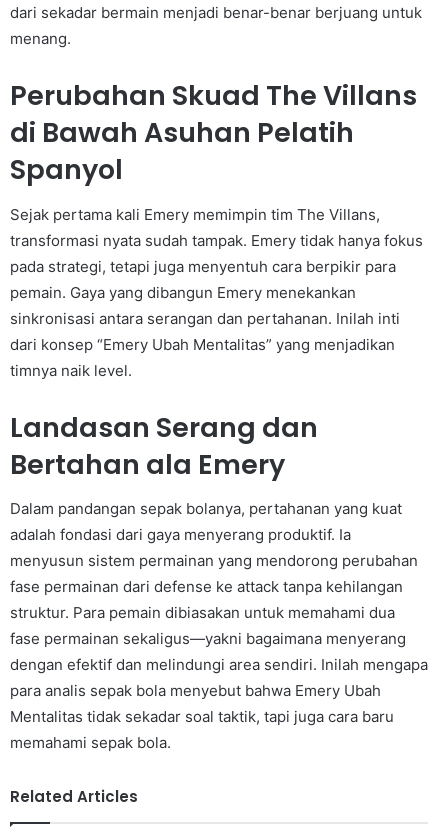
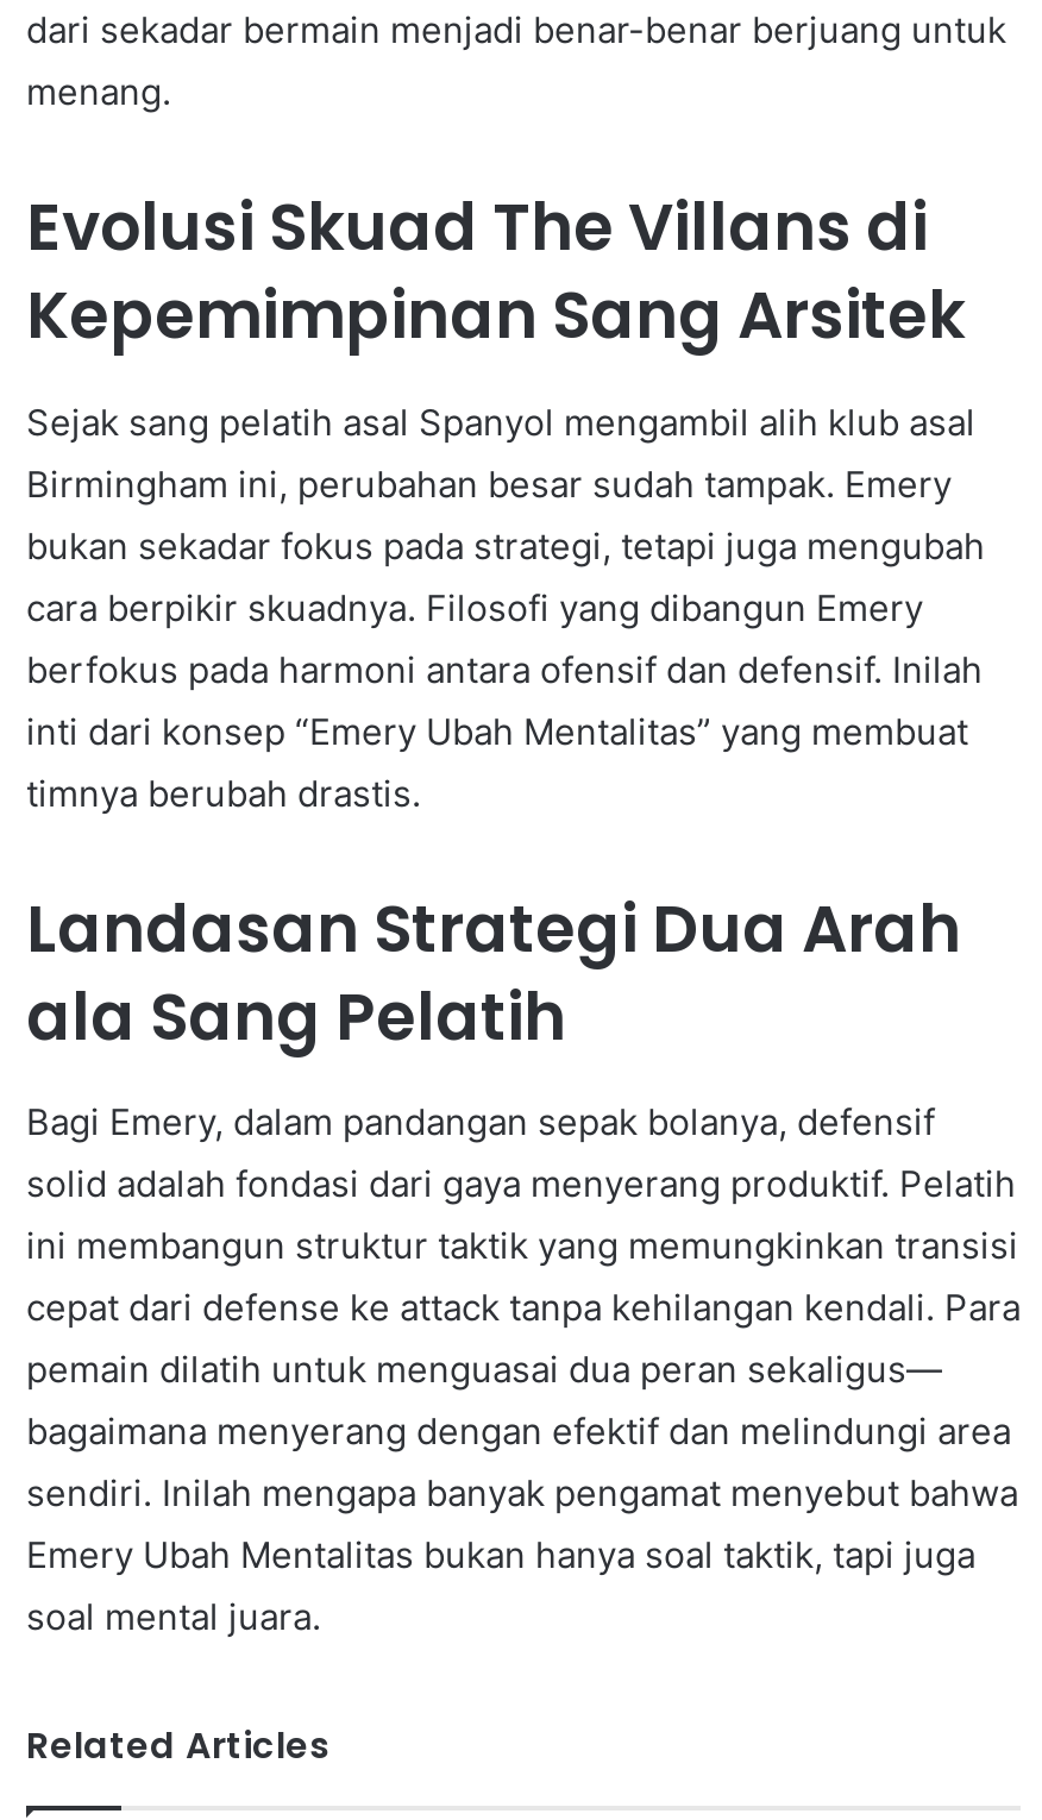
[10,77,423,380] Perubahan Skuad The Villans | di Bawah Asuhan Pelatih | Spanyol | Sejak pertama kali Emery memimpin tim The Villans, | transformasi nyata sudah tampak. Emery tidak hanya fokus | pada strategi, tetapi juga menyentuh cara berpikir para | pemain. Gaya yang dibangun Emery menekankan | sinkronisasi antara serangan dan pertahanan. Inilah inti | dari konsep “Emery Ubah Mentalitas” yang menjadikan | timnya naik level. -> [26,184,985,816] Evolusi Skuad The Villans di | Kepemimpinan Sang Arsitek | Sejak sang pelatih asal Spanyol mengambil alih klub asal | Birmingham ini, perubahan besar sudah tampak. Emery | bukan sekadar fokus pada strategi, tetapi juga mengubah | cara berpikir skuadnya. Filosofi yang dibangun Emery | berfokus pada harmoni antara ofensif dan defensif. Inilah | inti dari konsep “Emery Ubah Mentalitas” yang membuat | timnya berubah drastis.
[10,409,428,752] Landasan Serang dan | Bertahan ala Emery | Dalam pandangan sepak bolanya, pertahanan yang kuat | adalah fondasi dari gaya menyerang produktif. Ia | menyusun sistem permainan yang mendorong perubahan | fase permainan dari defense ke attack tanpa kehilangan | struktur. Para pemain dibiasakan untuk memahami dua | fase permainan sekaligus—yakni bagaimana menyerang | dengan efektif dan melindungi area sendiri. Inilah mengapa | para analis sepak bola menyebut bahwa Emery Ubah | Mentalitas tidak sekadar soal taktik, tapi juga cara baru | memahami sepak bola. -> [26,885,1021,1640] Landasan Strategi Dua Arah | ala Sang Pelatih | Bagi Emery, dalam pandangan sepak bolanya, defensif | solid adalah fondasi dari gaya menyerang produktif. Pelatih | ini membangun struktur taktik yang memungkinkan transisi | cepat dari defense ke attack tanpa kehilangan kendali. Para | pemain dilatih untuk menguasai dua peran sekaligus— | bagaimana menyerang dengan efektif dan melindungi area | sendiri. Inilah mengapa banyak pengamat menyebut bahwa | Emery Ubah Mentalitas bukan hanya soal taktik, tapi juga | soal mental juara.

